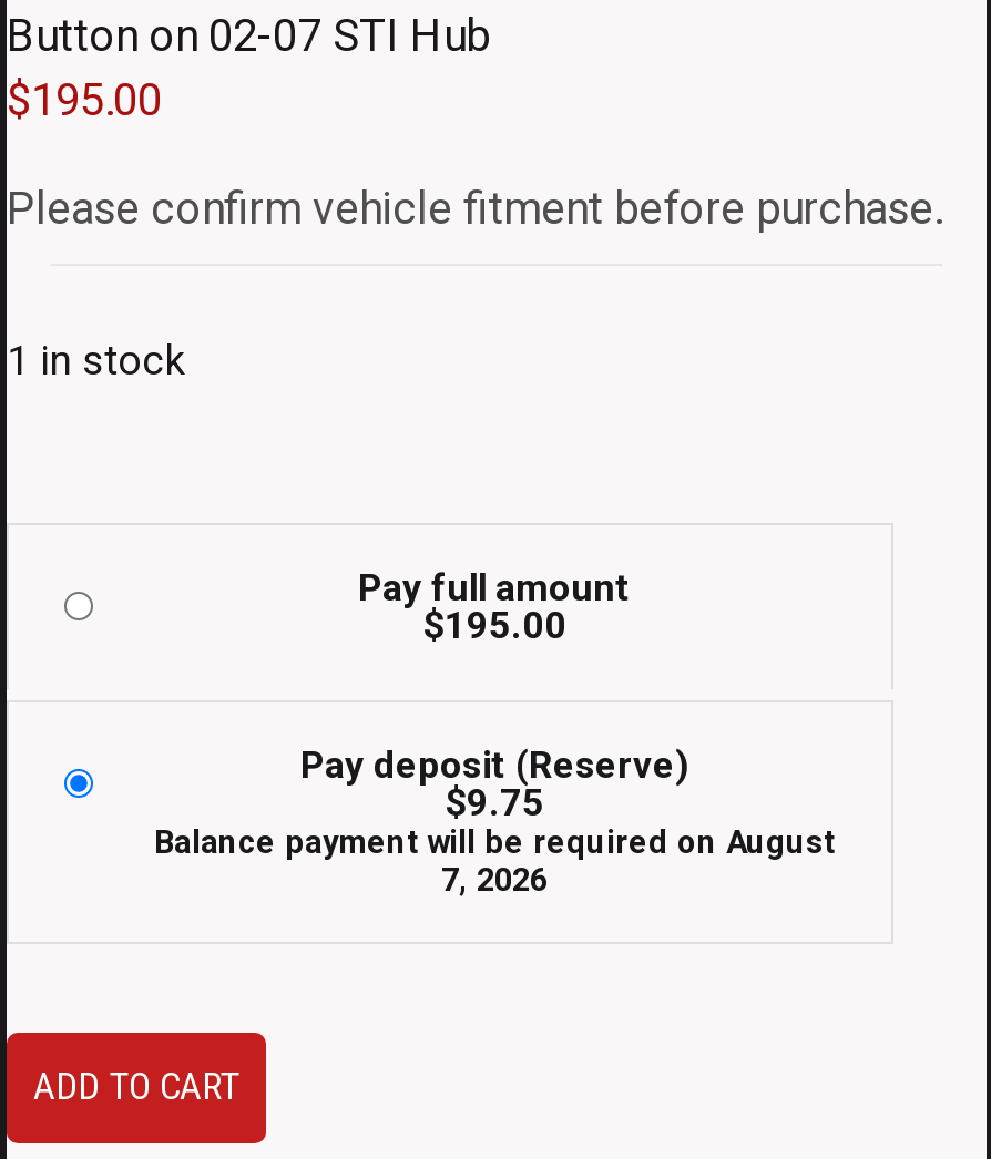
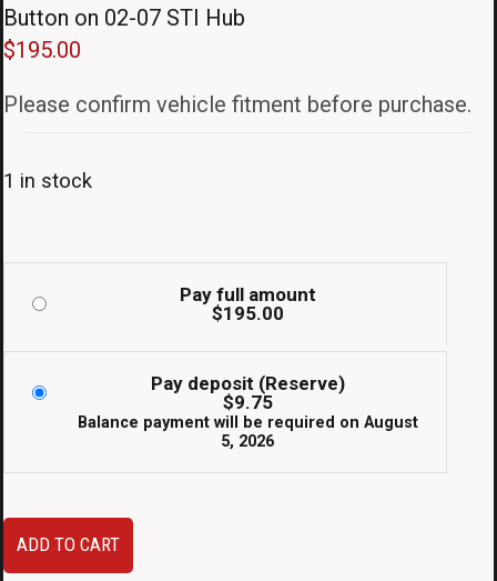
[441,862,548,899] 7, 2026 -> [221,432,274,451] 5, 2026

